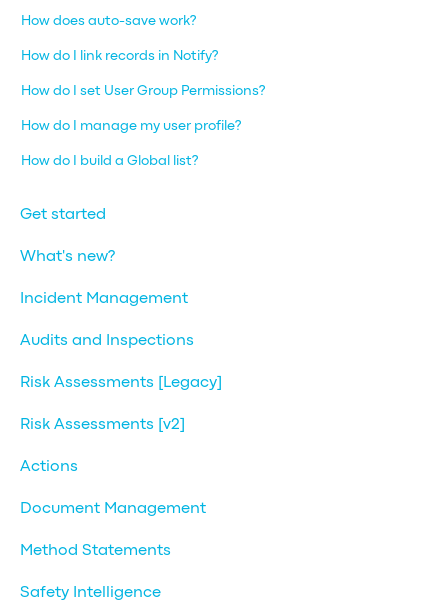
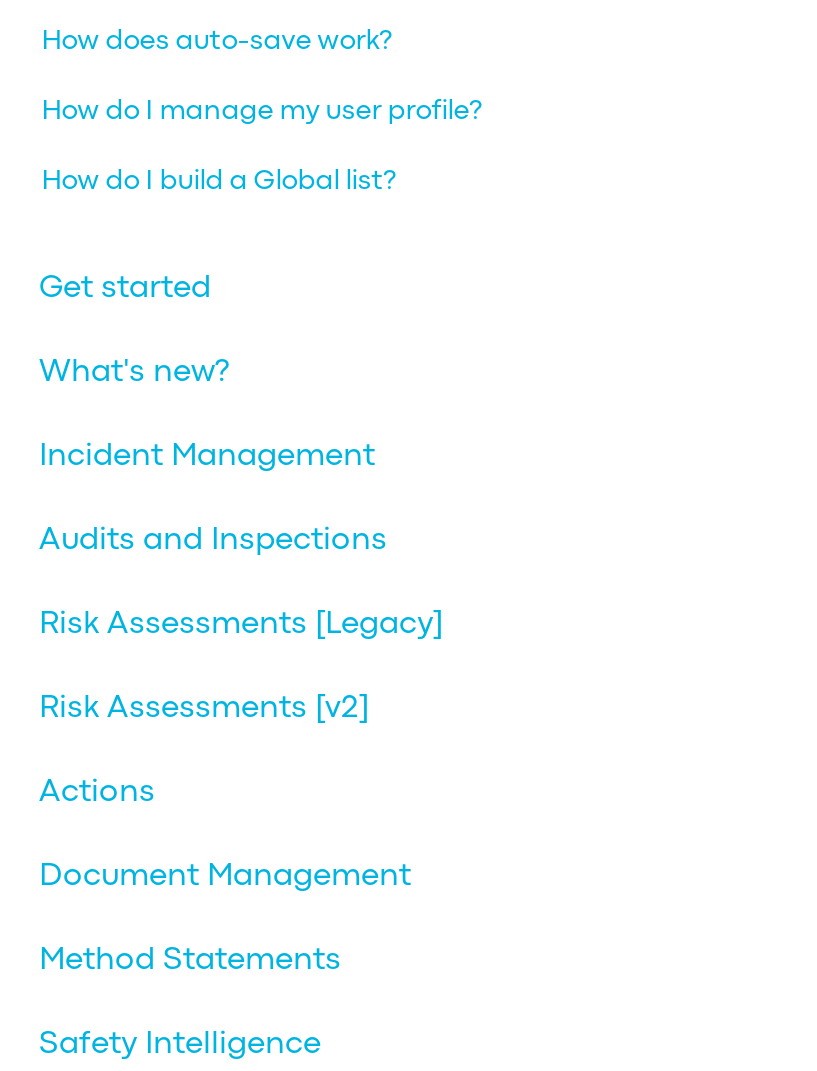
[21,50,265,97] How do I link records in Notify? | How do I set User Group Permissions? -> none

